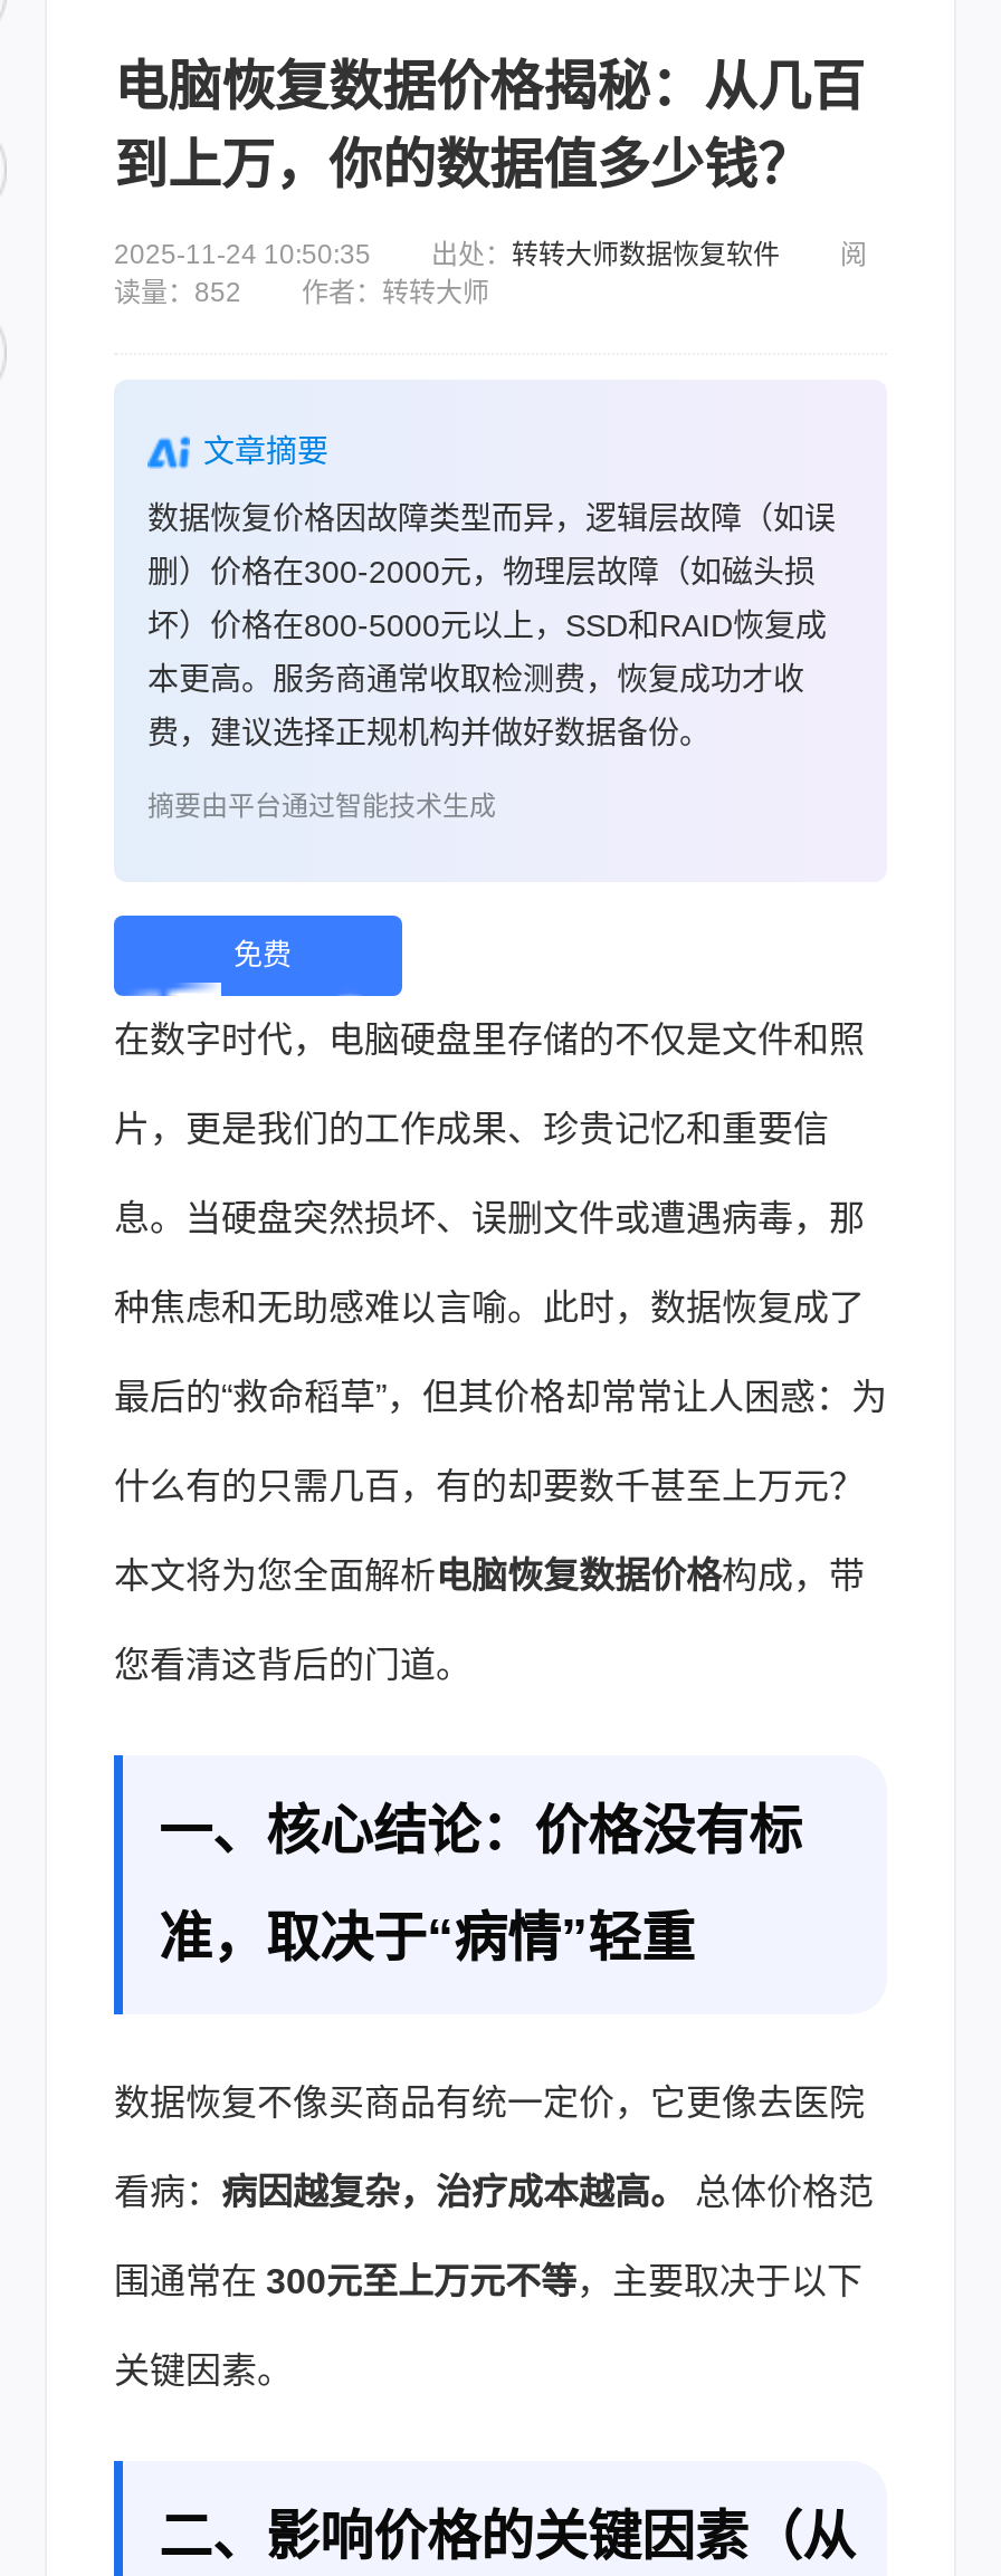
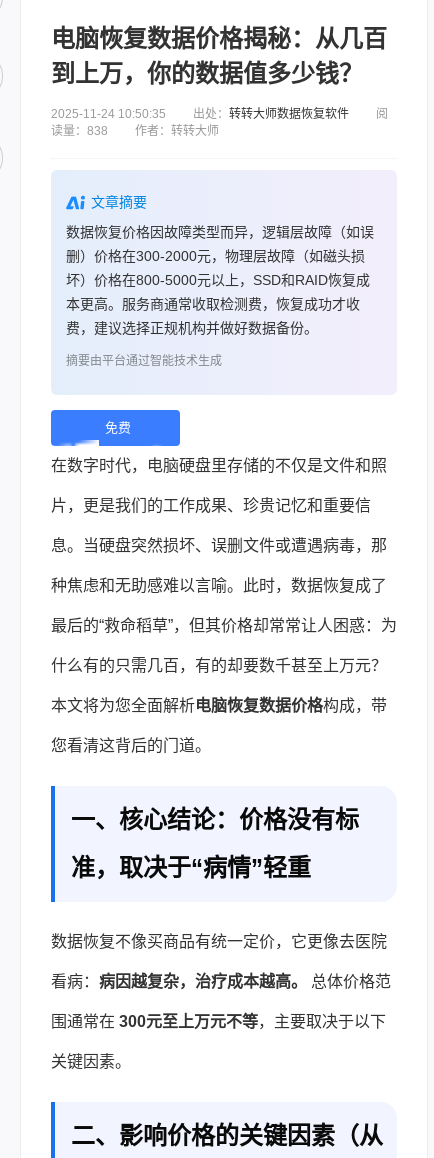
[114,277,489,308] 读量：852 作者：转转大师 -> [51,124,219,138] 读量：838 作者：转转大师

